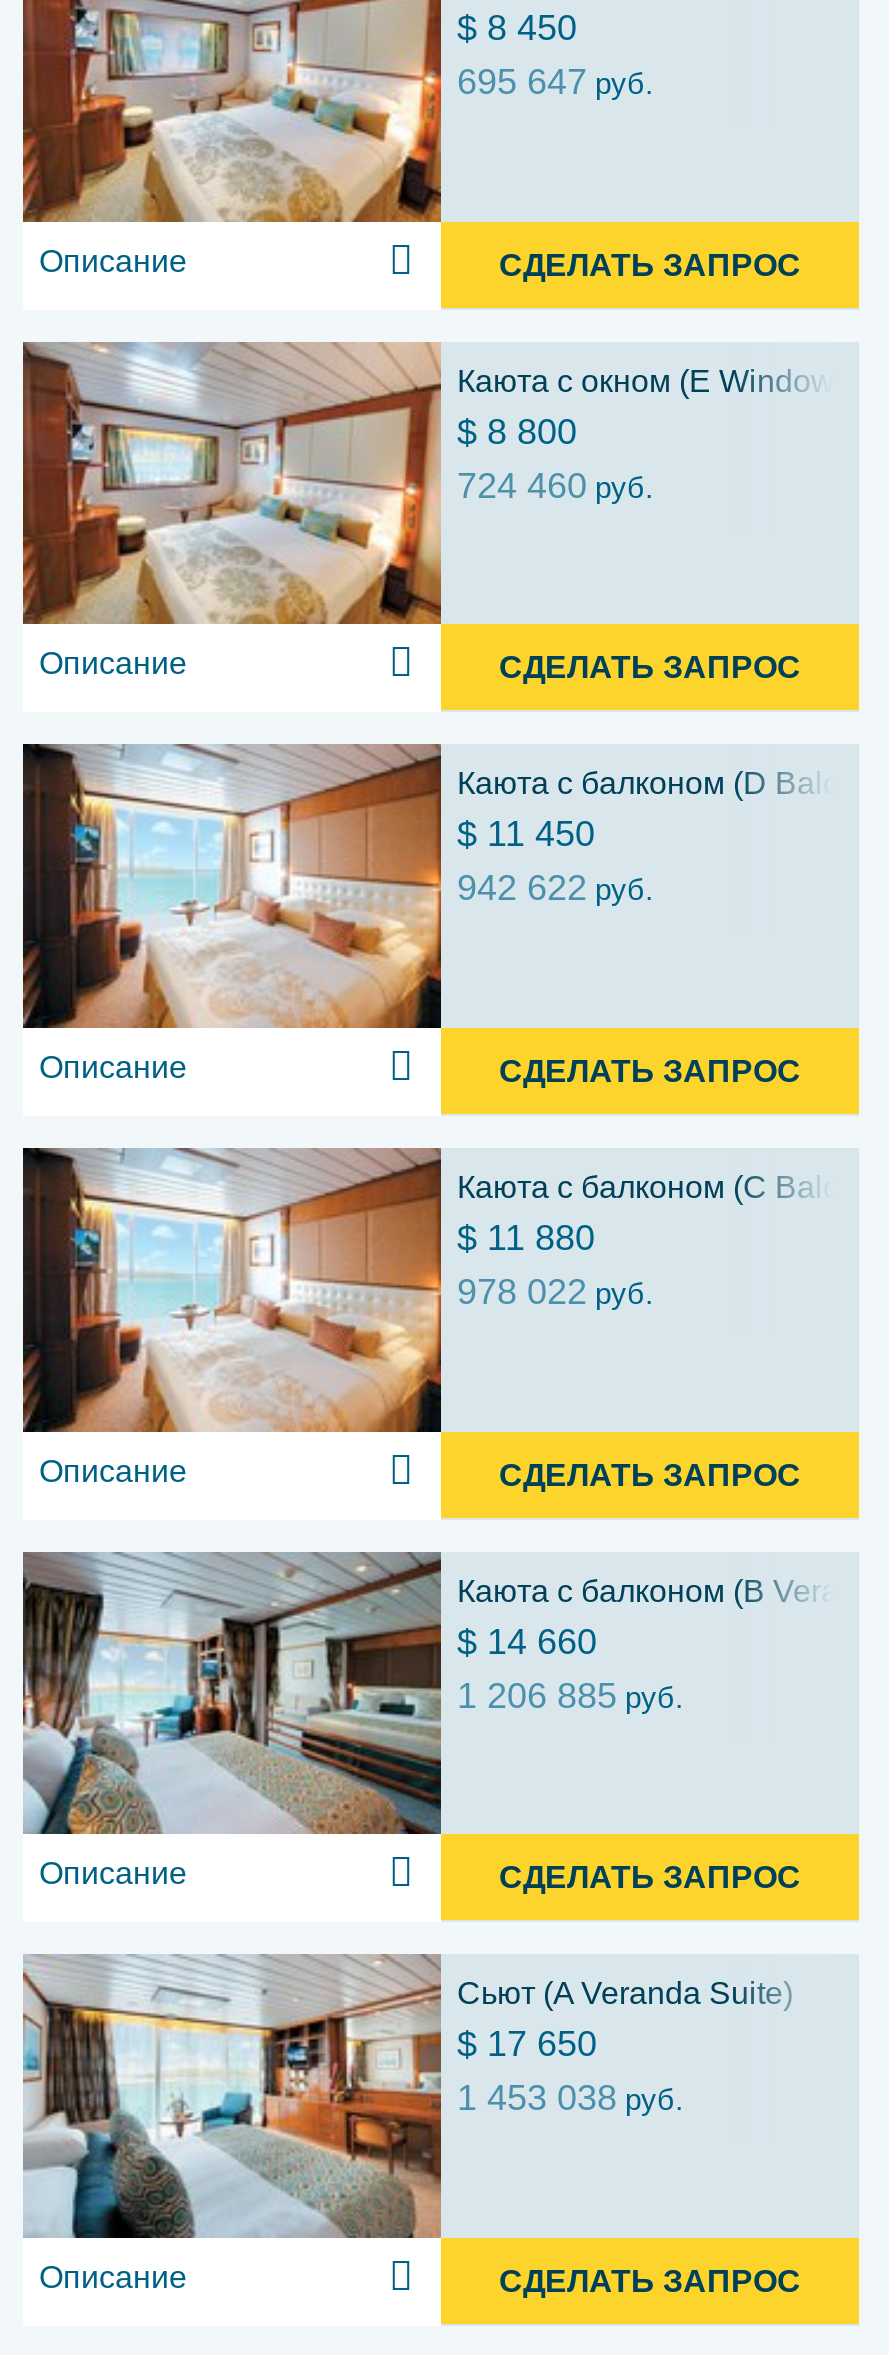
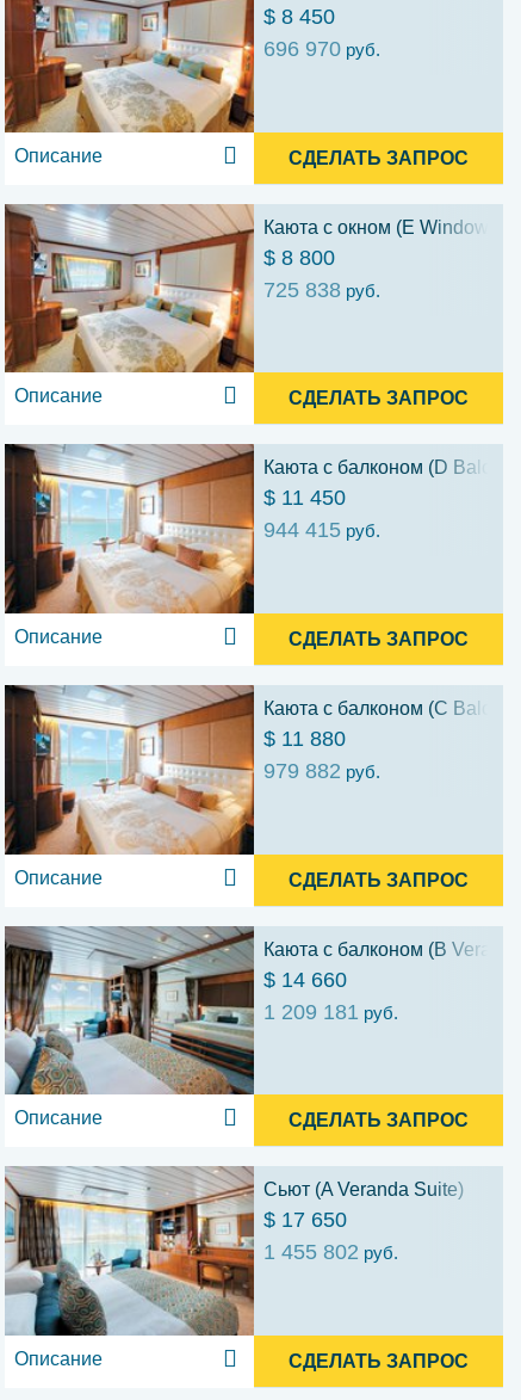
[457,62,653,102] 695 647 руб. -> [263,37,380,61] 696 970 руб.
[457,465,653,505] 724 460 руб. -> [263,278,380,302] 725 838 руб.
[457,869,653,909] 942 622 руб. -> [263,518,380,542] 944 415 руб.
[457,1272,653,1312] 978 022 руб. -> [263,759,380,783] 979 882 руб.
[457,1676,683,1716] 1 206 885 руб. -> [263,1000,398,1024] 1 209 181 руб.
[457,2079,683,2119] 1 453 038 руб. -> [263,1241,398,1264] 1 455 802 руб.

